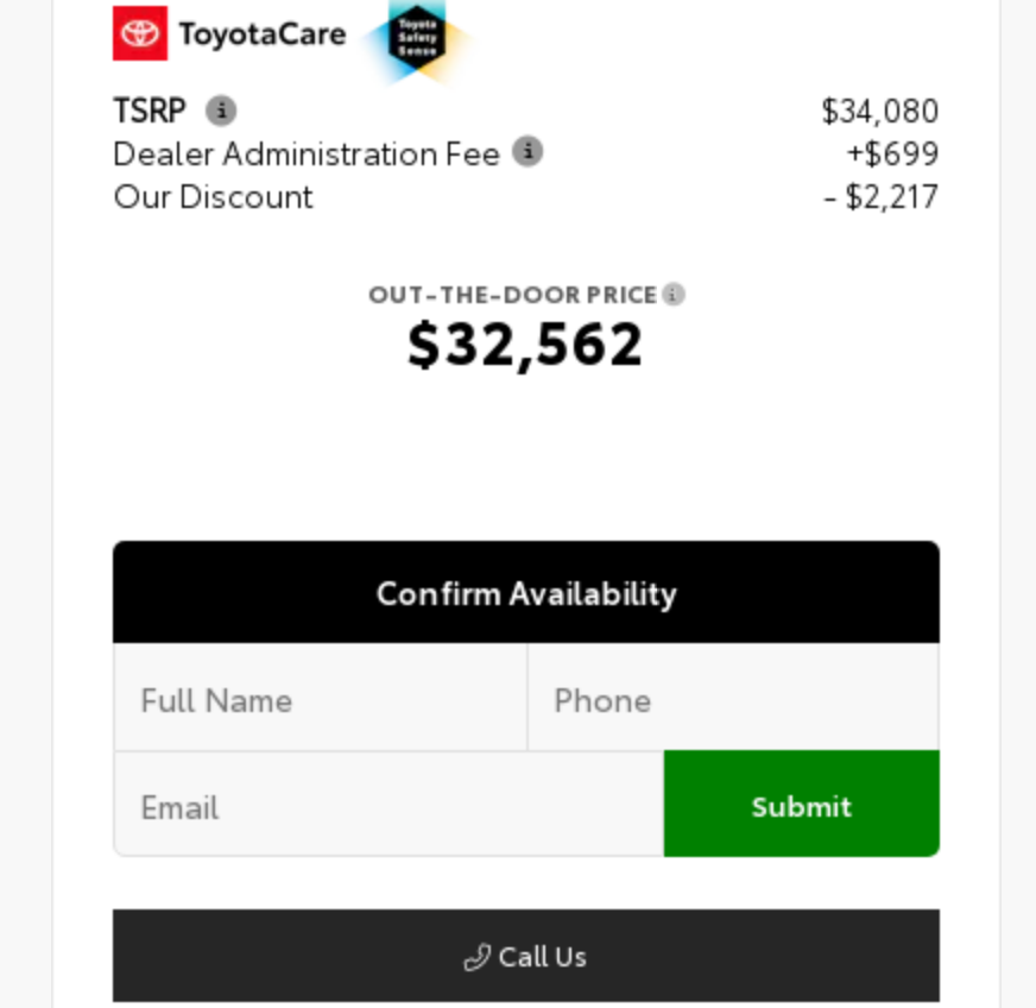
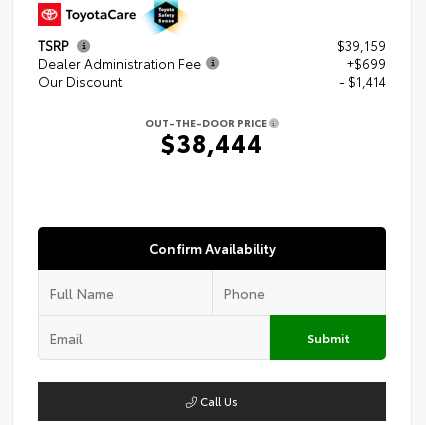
[821,86,940,129] $34,080 -> [337,36,386,54] $39,159
[823,172,940,215] - $2,217 -> [339,72,386,90] - $1,414
[408,299,645,380] $32,562 -> [161,126,263,160] $38,444

